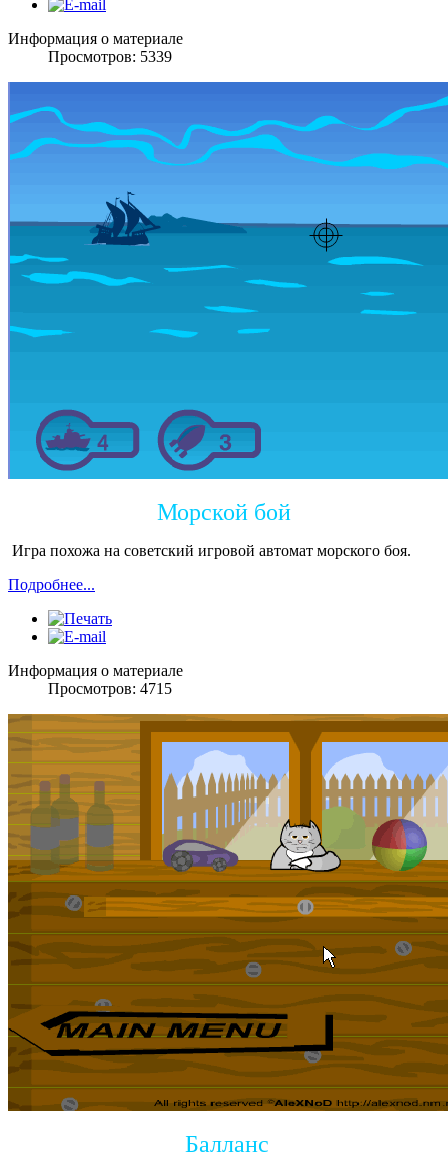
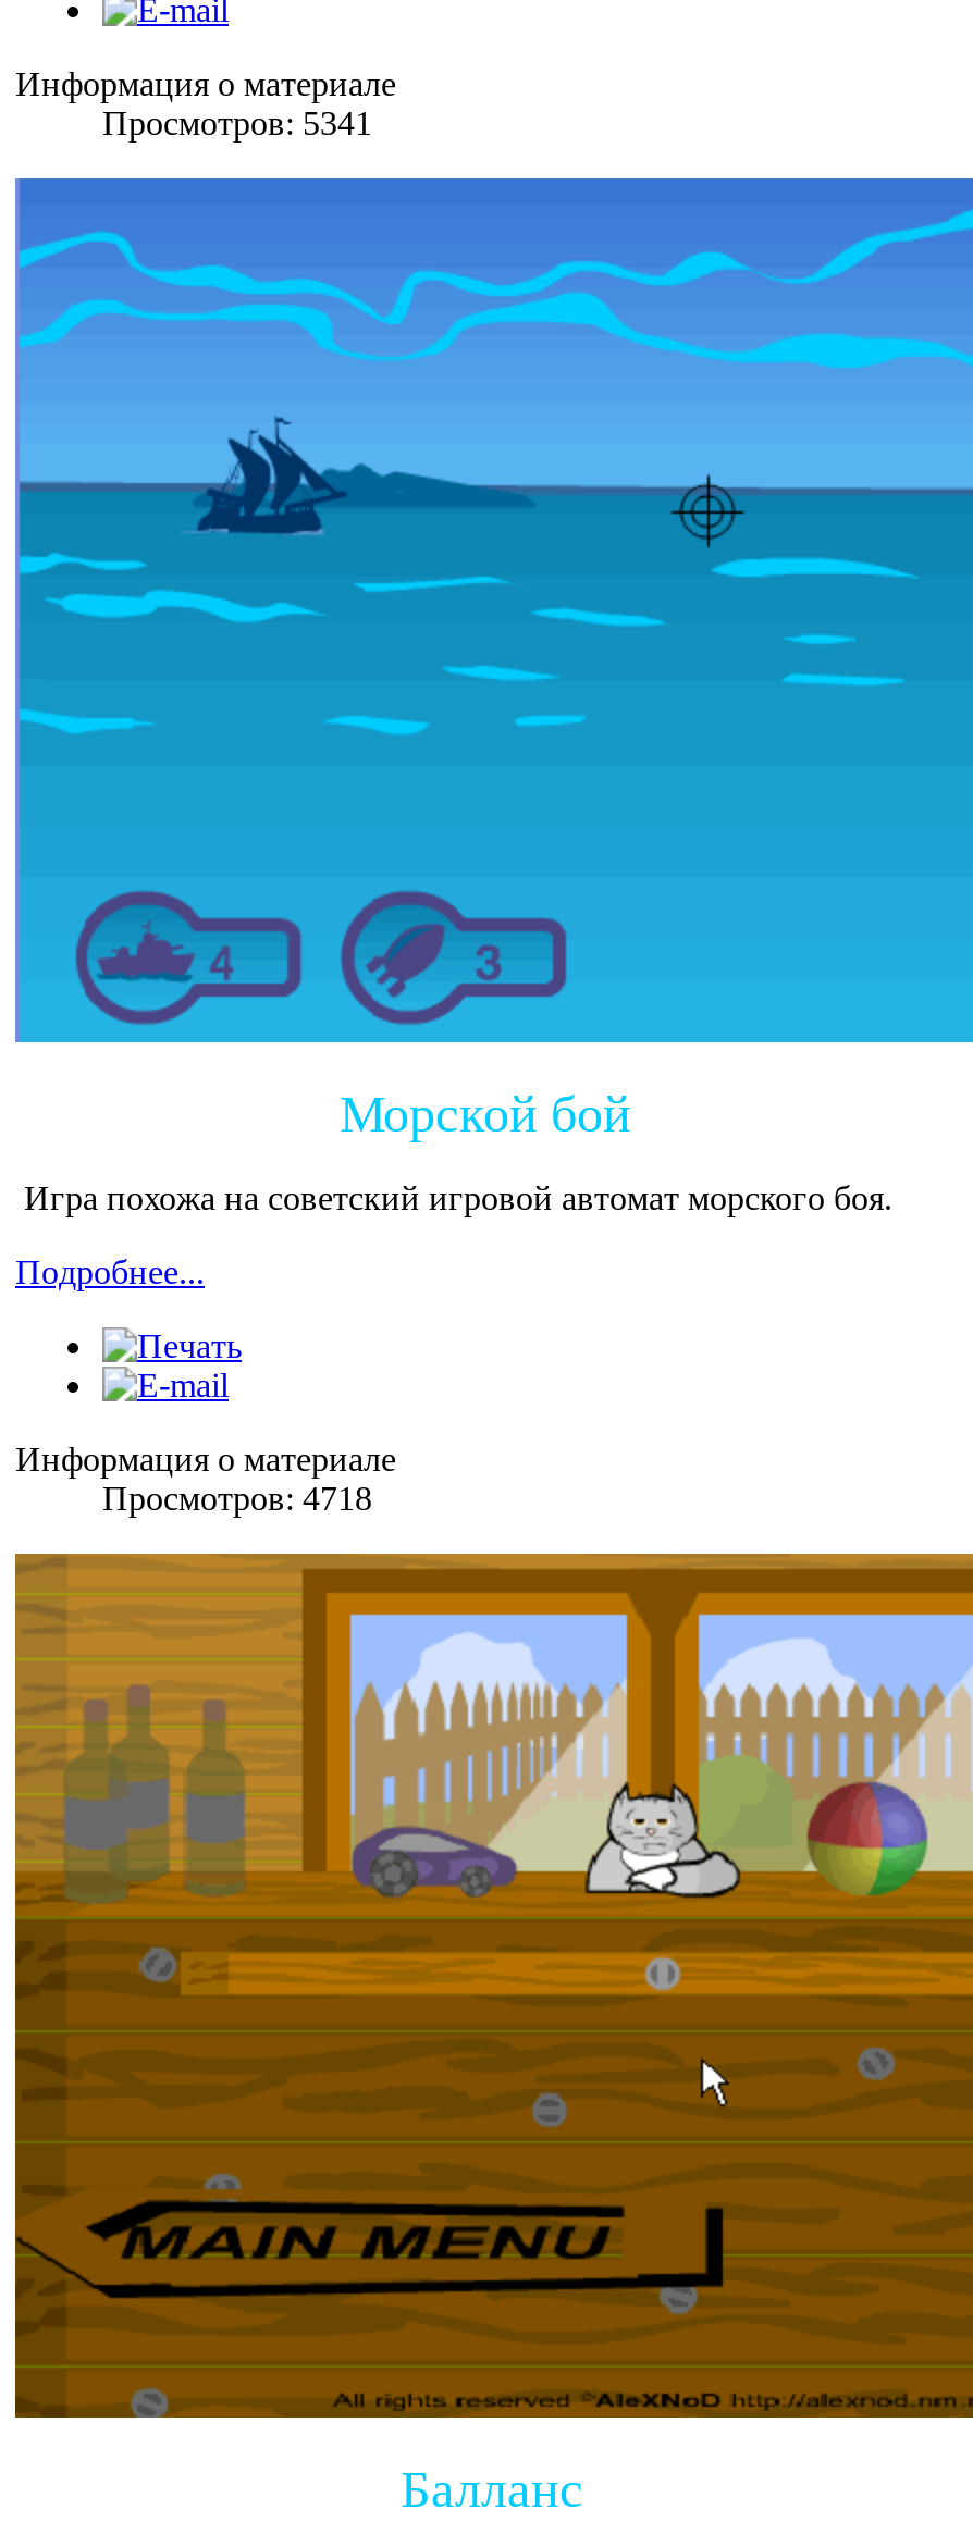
[48,48,172,65] Просмотров: 5339 -> [102,105,372,142] Просмотров: 5341
[48,680,172,697] Просмотров: 4715 -> [102,1481,372,1518] Просмотров: 4718

